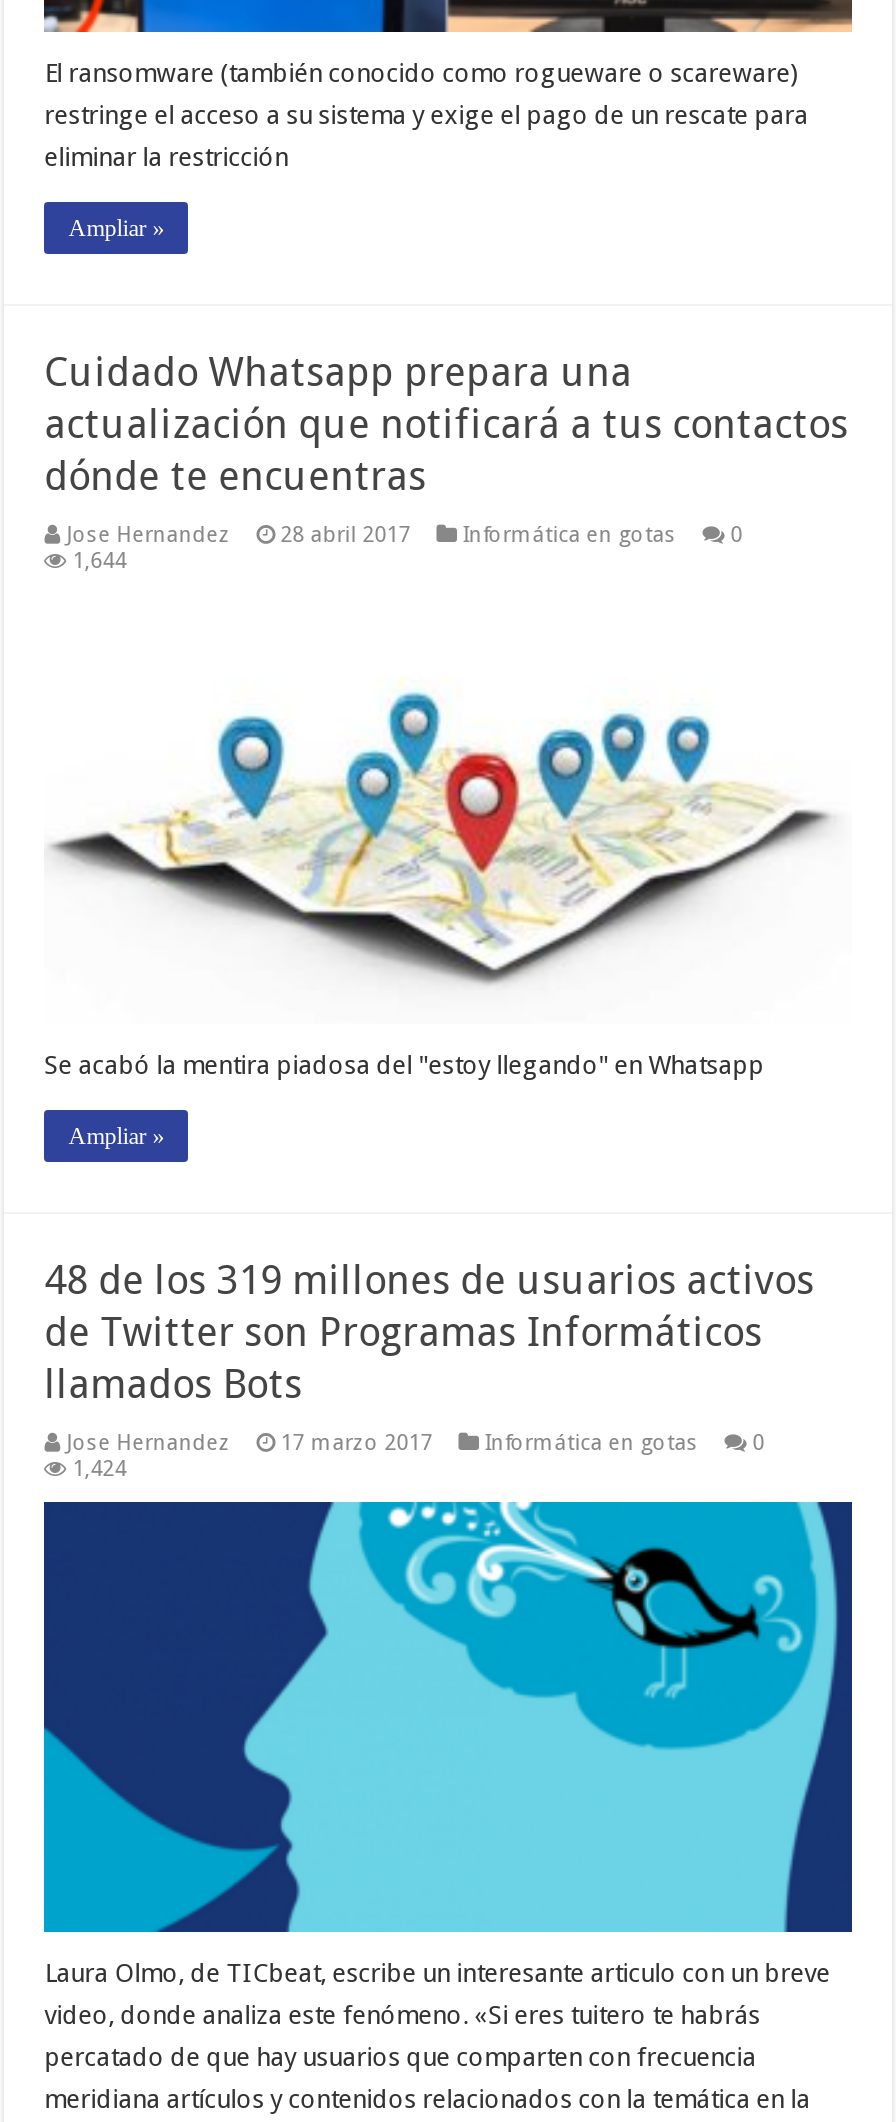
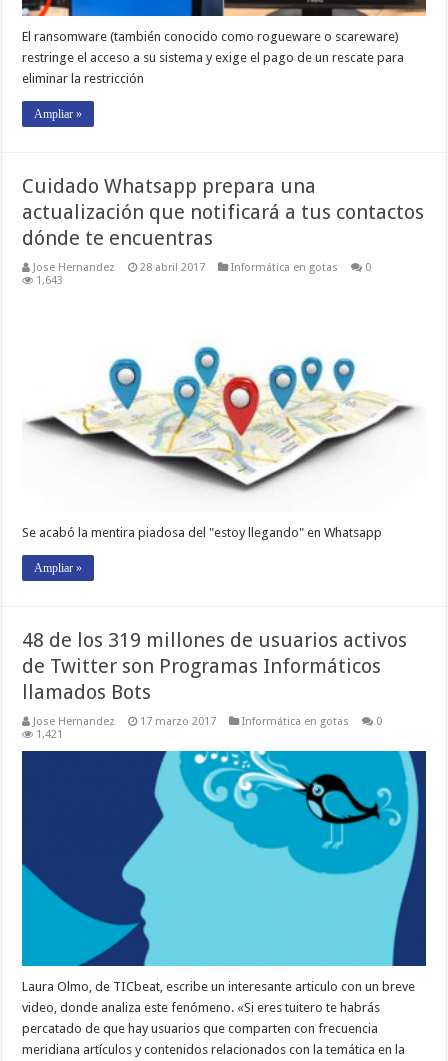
[72,548,126,574] 1,644 -> [36,274,63,287] 1,643
[72,1456,126,1482] 1,424 -> [36,728,63,741] 1,421

